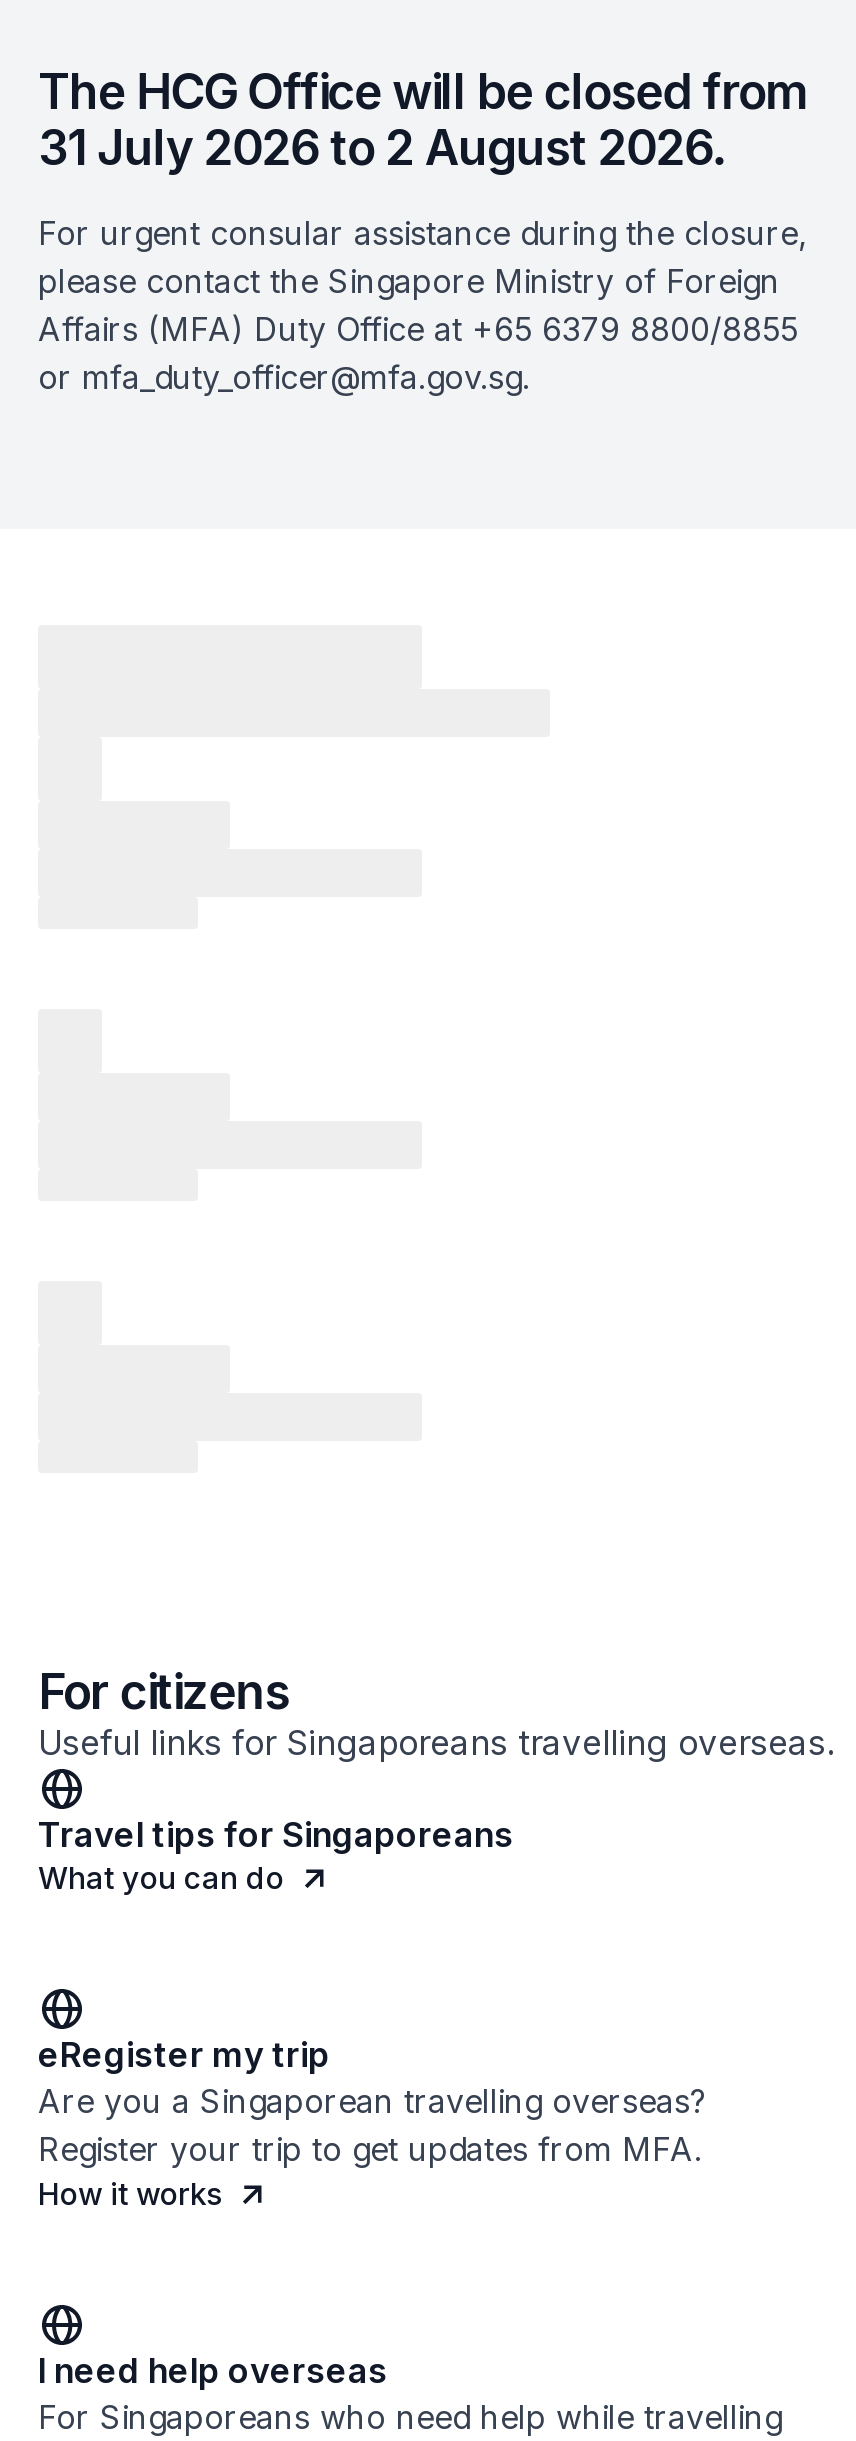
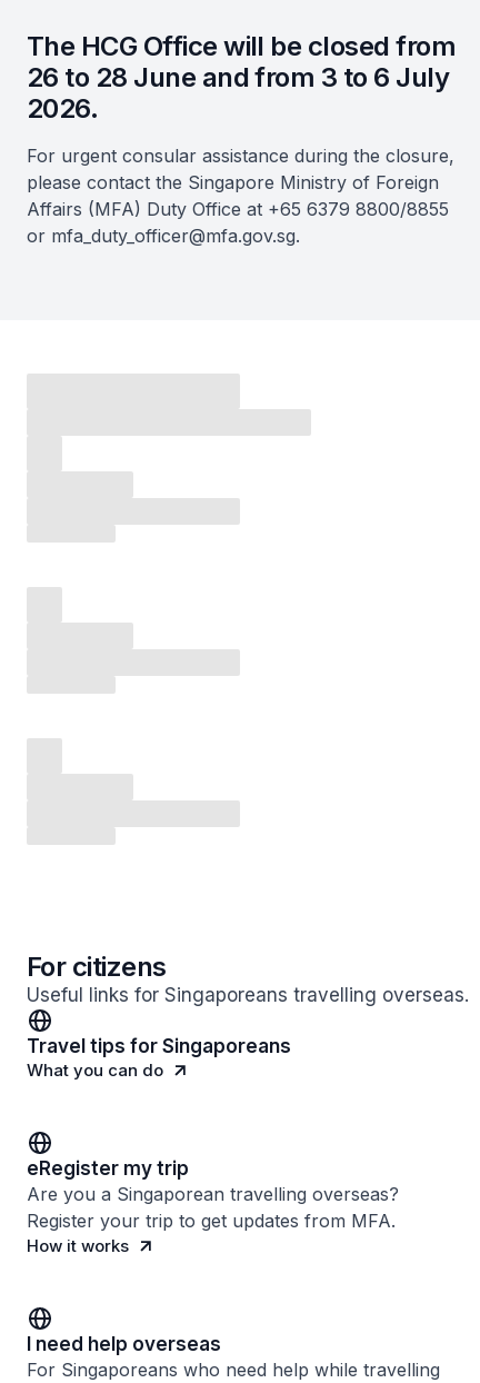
[38,119,726,177] 31 July 2026 to 2 August 2026. -> [27,61,449,125] 26 to 28 June and from 3 to 6 July | 2026.

